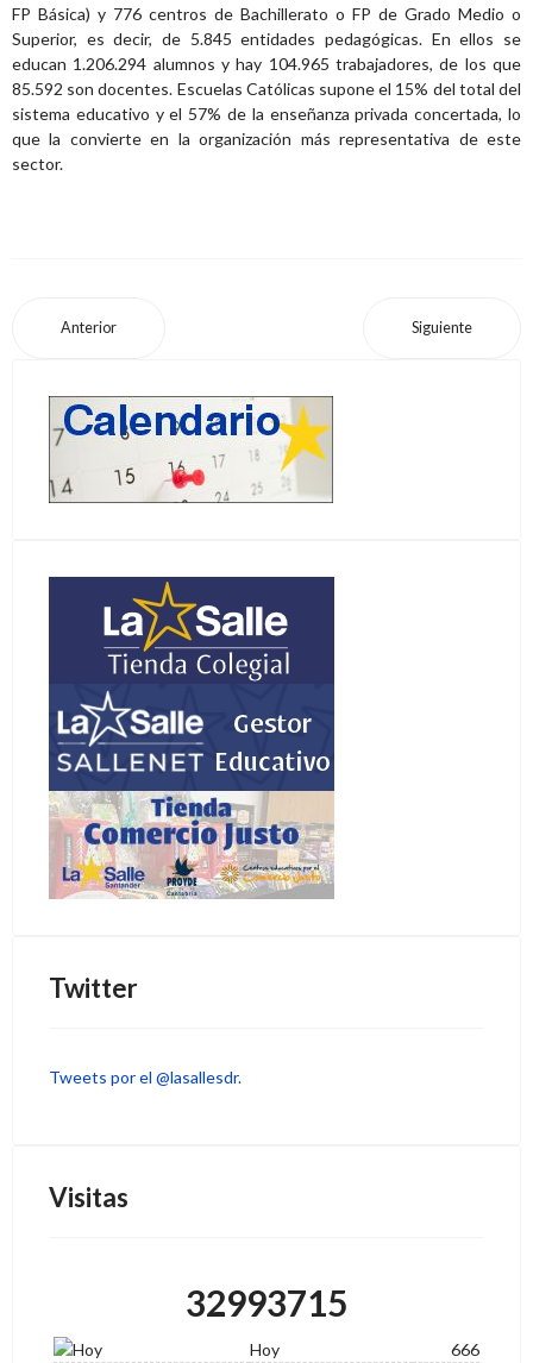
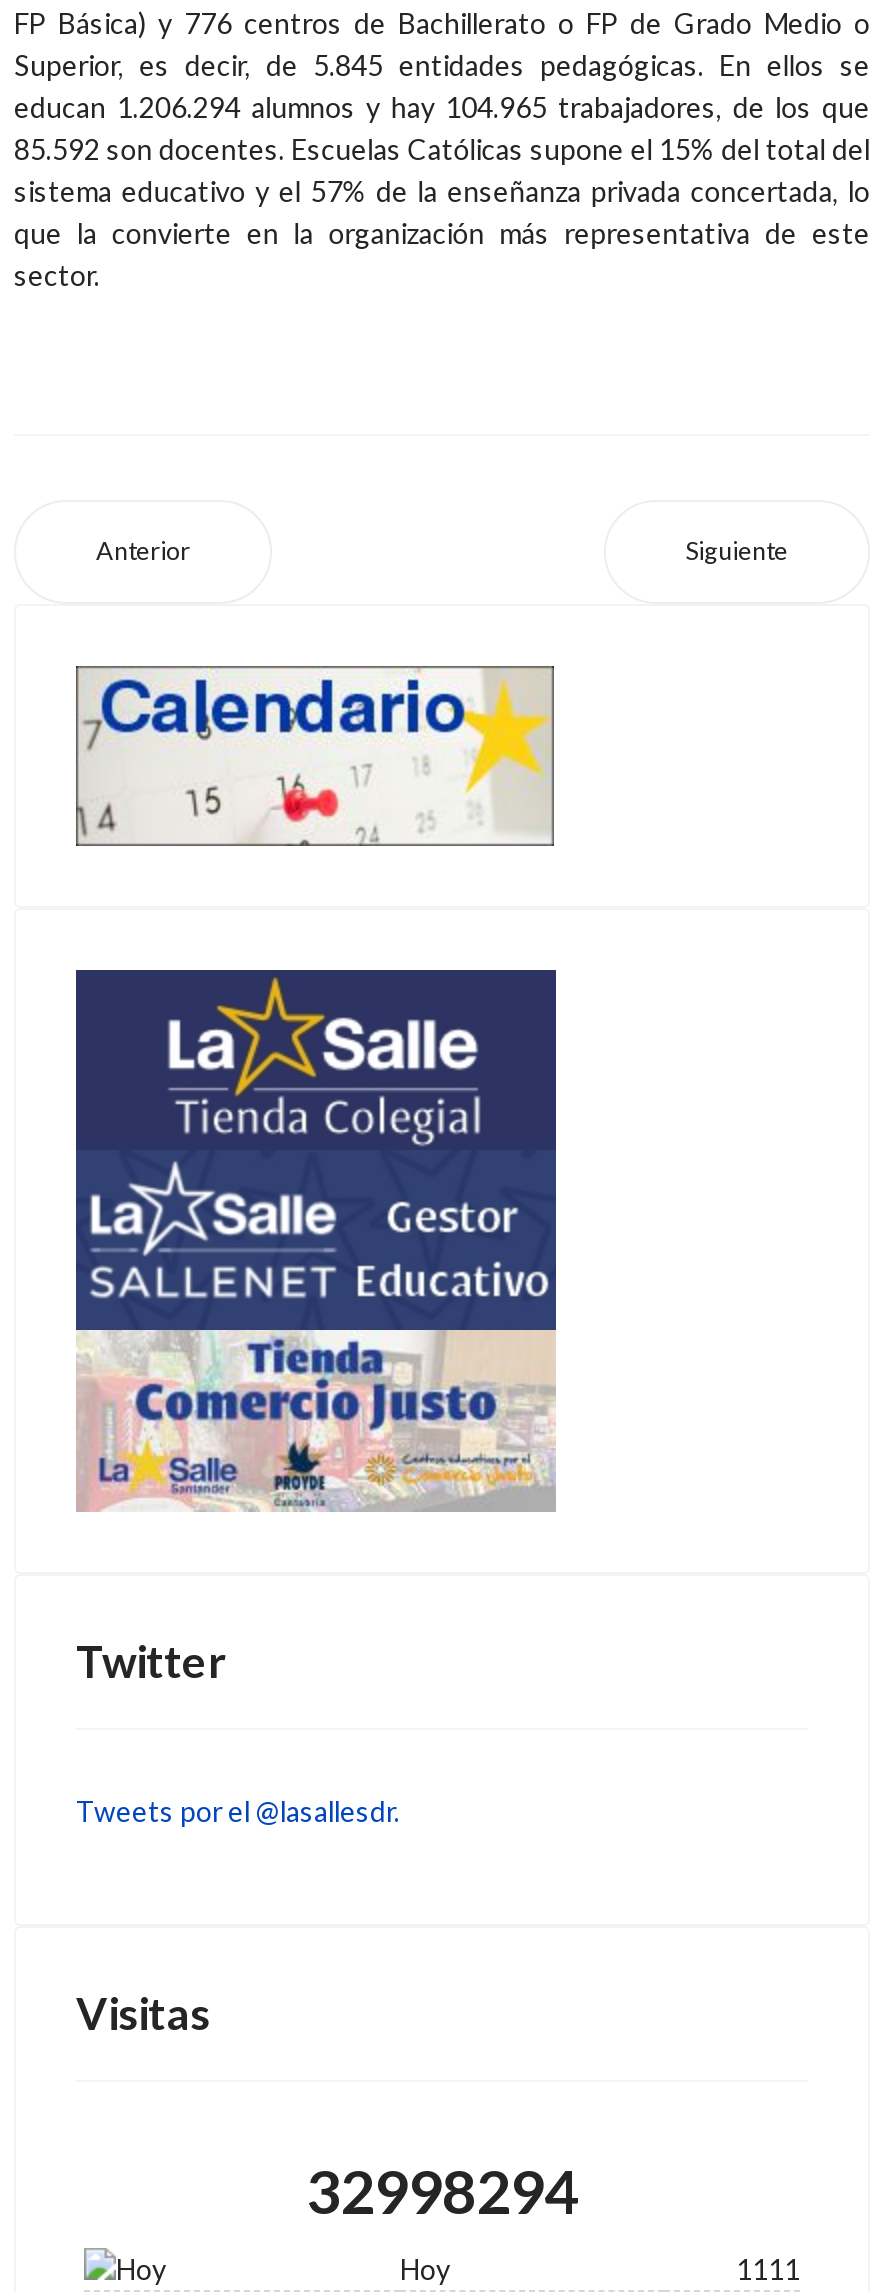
[186,1281,347,1324] 32993715 -> [306,2154,578,2226] 32998294
[451,1339,479,1359] 666 -> [736,2252,800,2286] 1111

